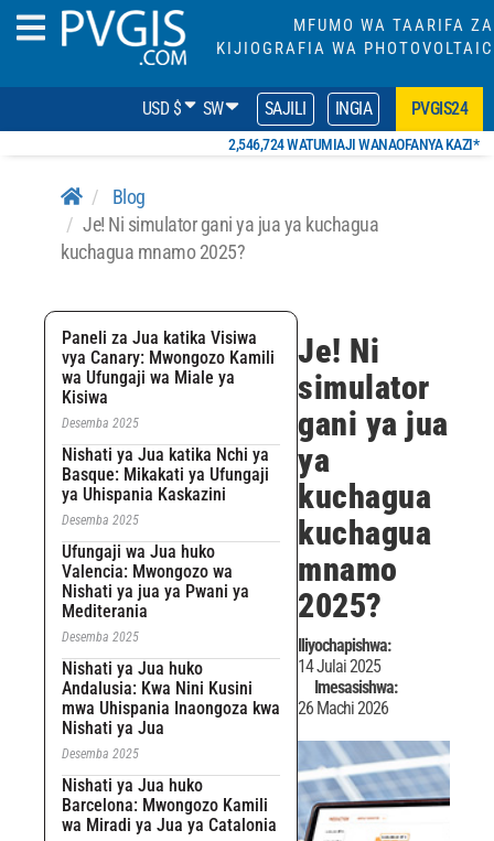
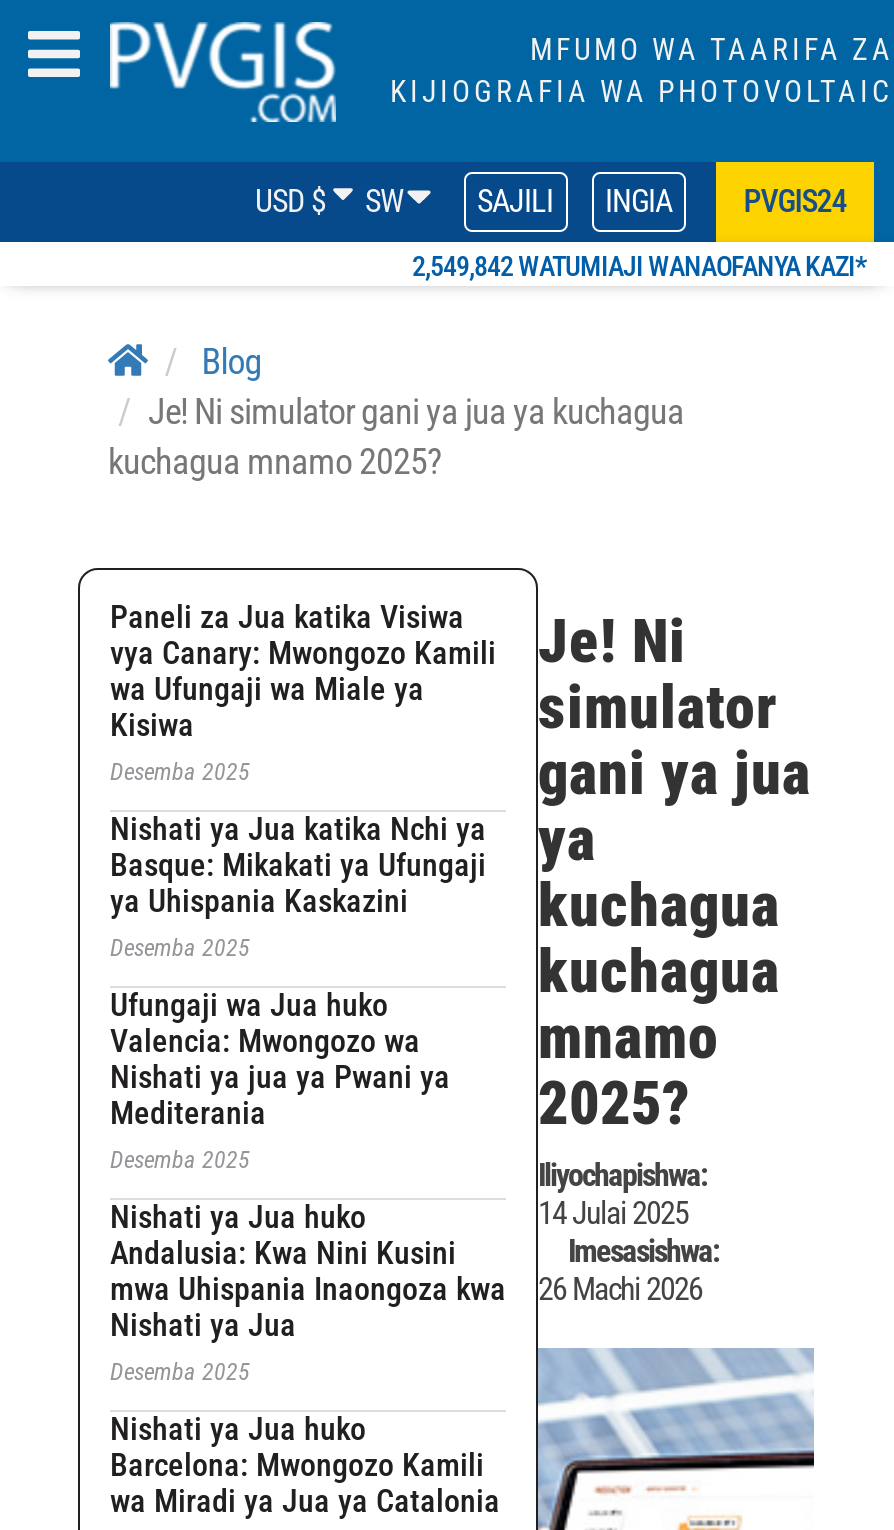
[228,136,479,153] 2,546,724 WATUMIAJI WANAOFANYA KAZI* -> [412,250,866,282] 2,549,842 WATUMIAJI WANAOFANYA KAZI*

